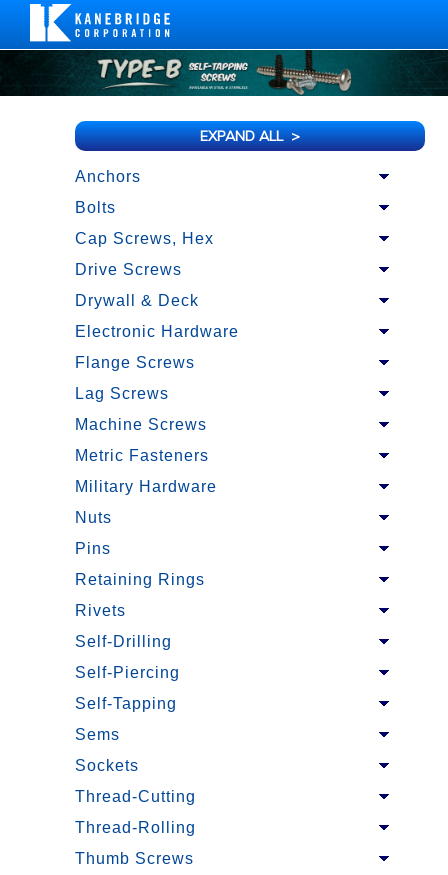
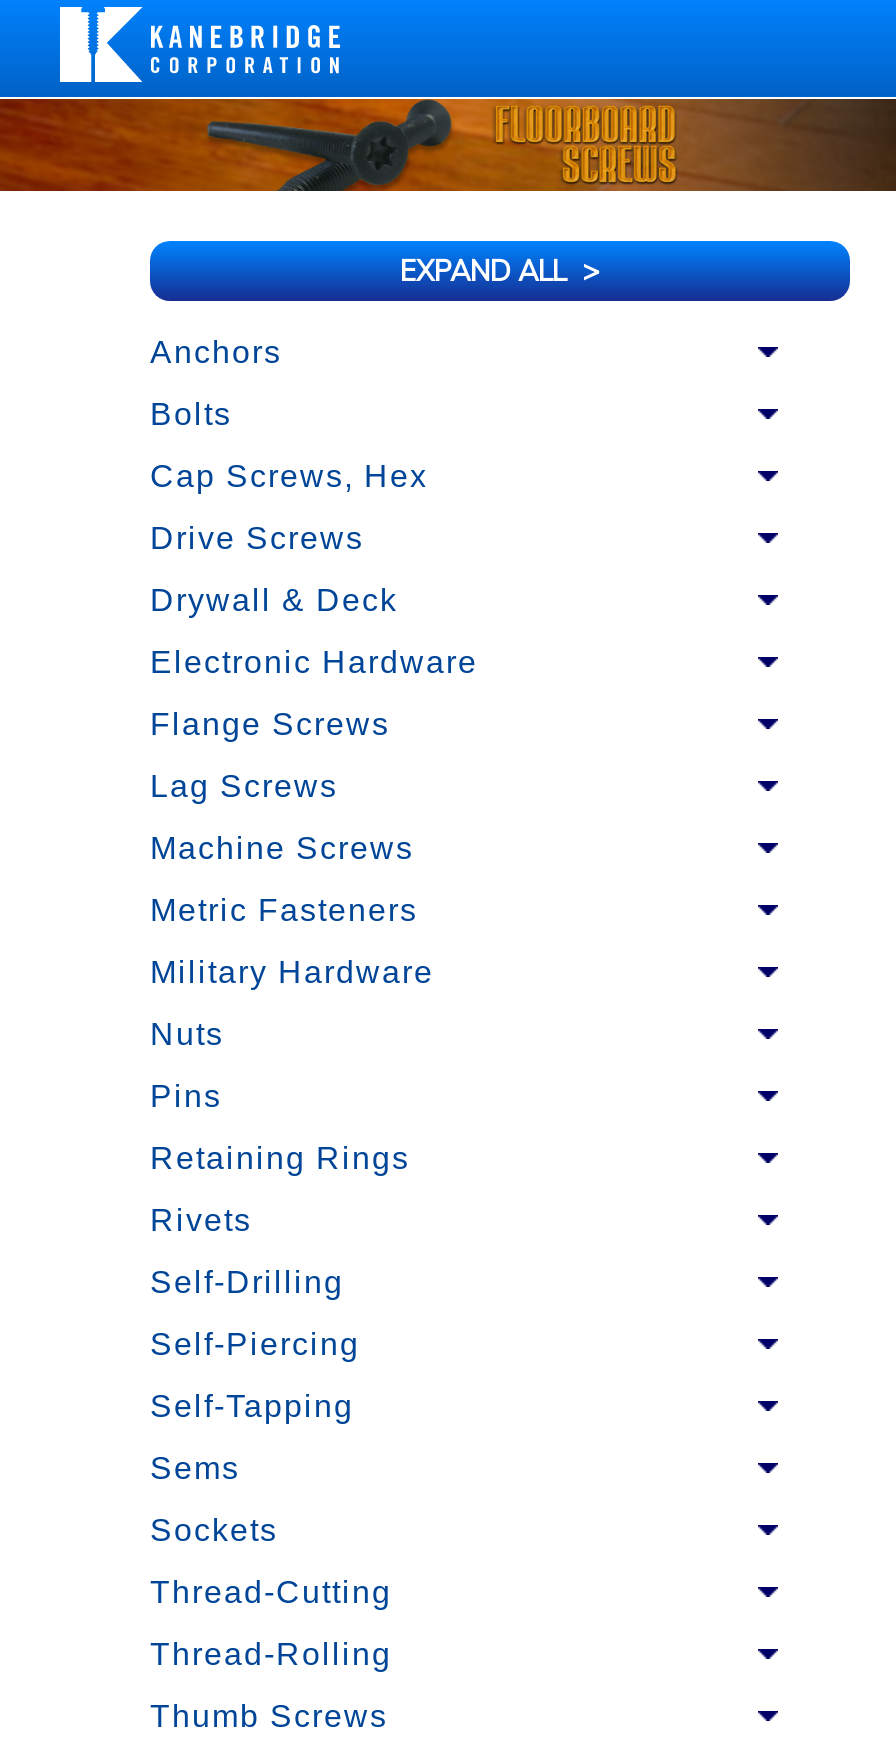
[3,49,445,97] [image] -> [6,97,890,193] [image]

